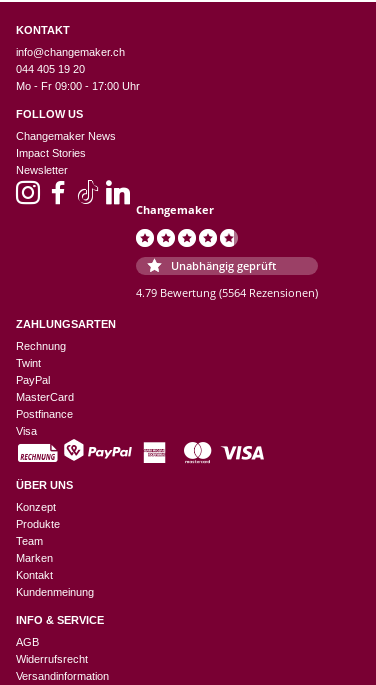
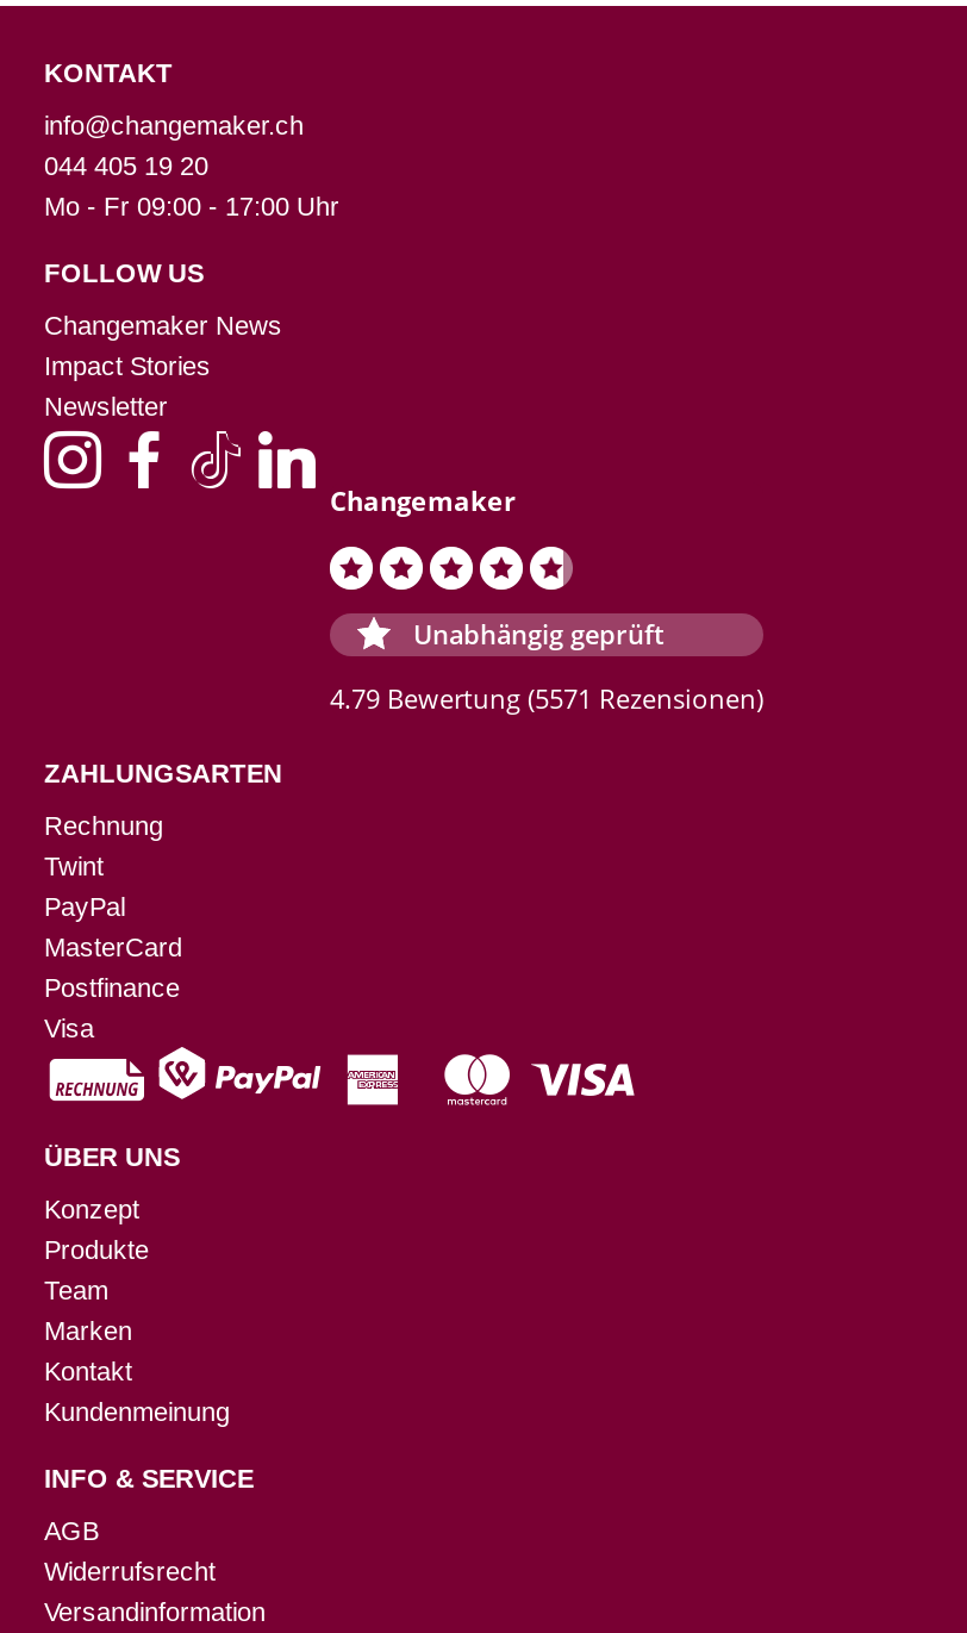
[136,285,318,300] 4.79 Bewertung (5564 Rezensionen) -> [330,681,763,717] 4.79 Bewertung (5571 Rezensionen)

